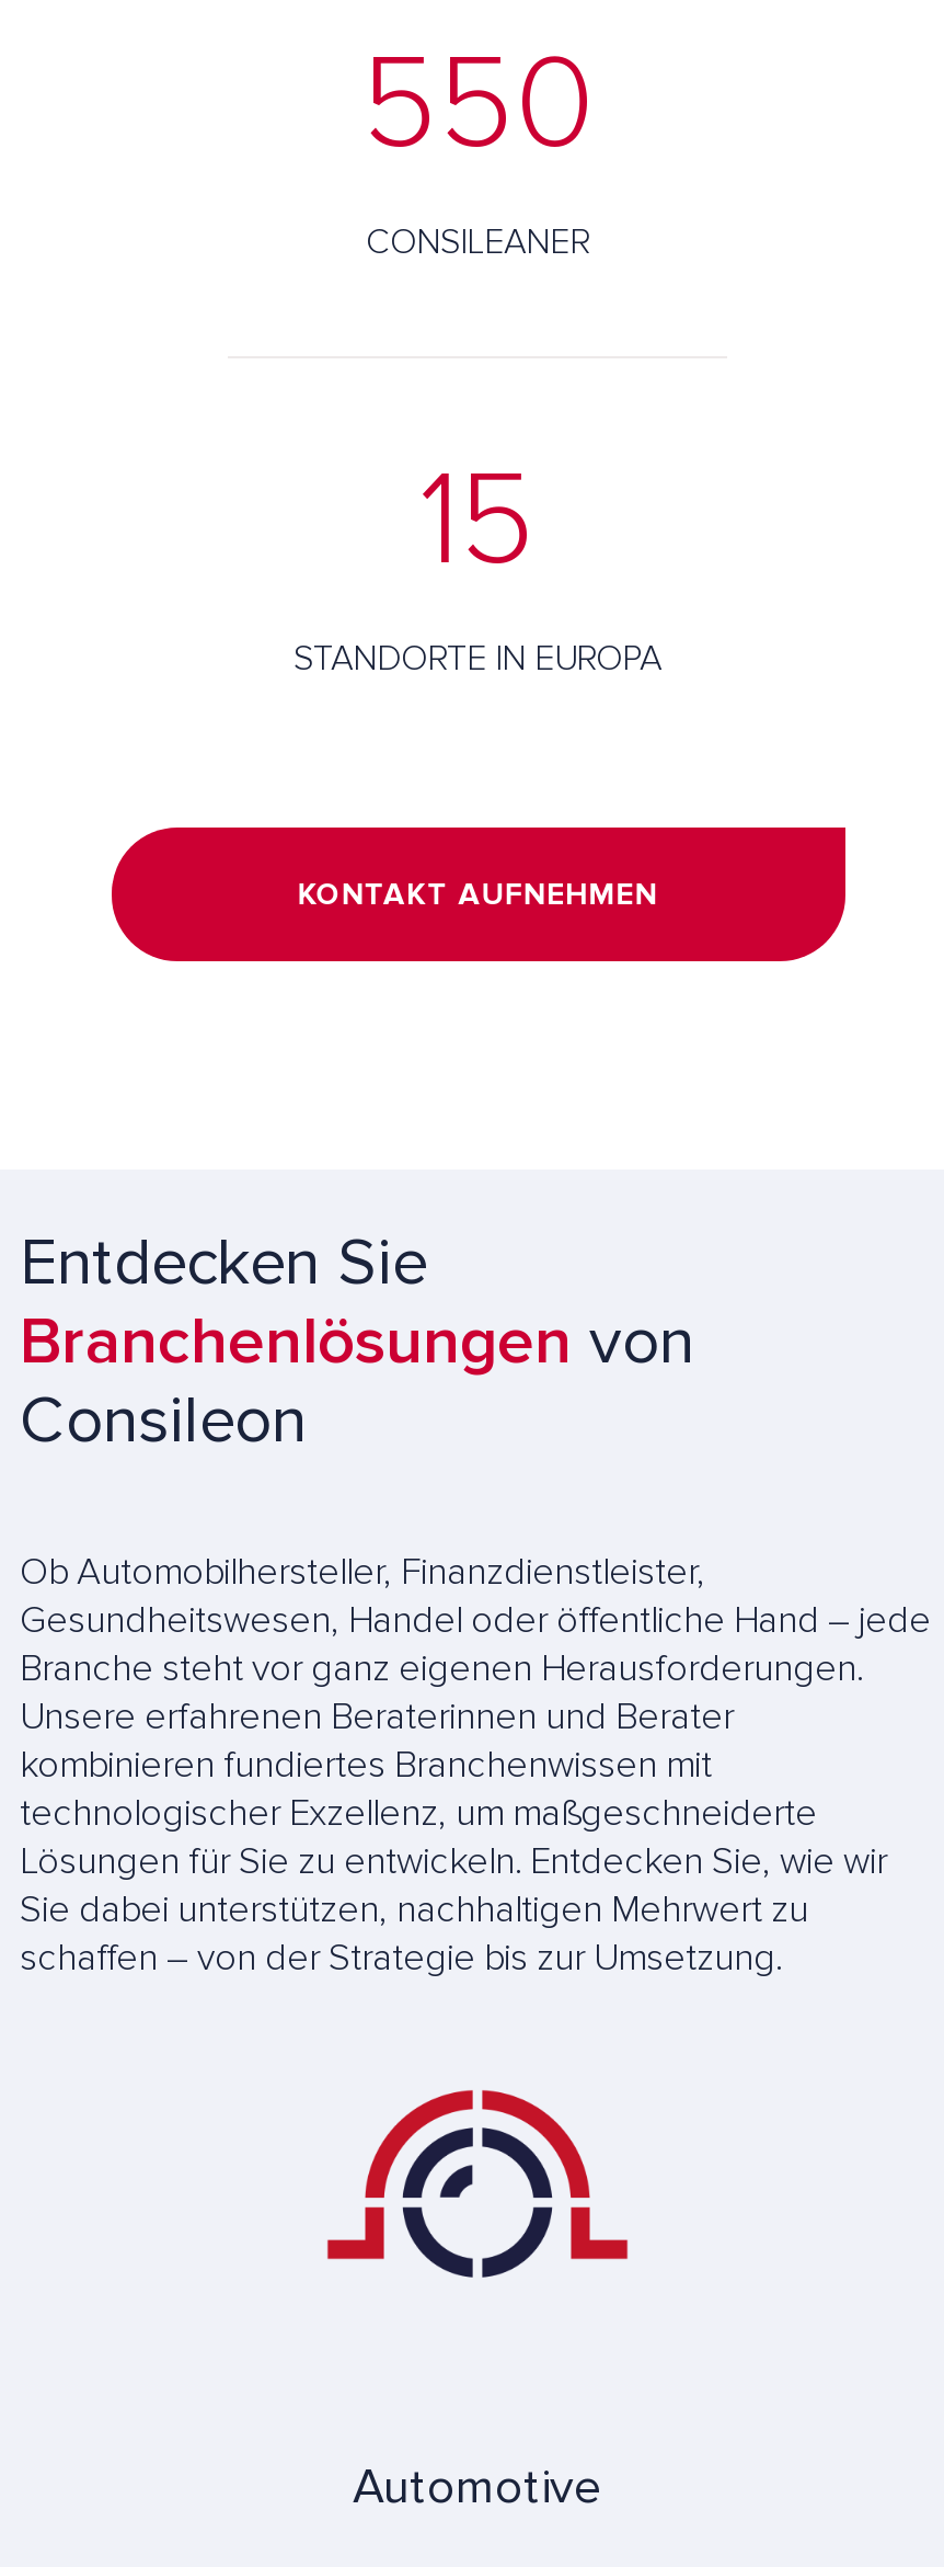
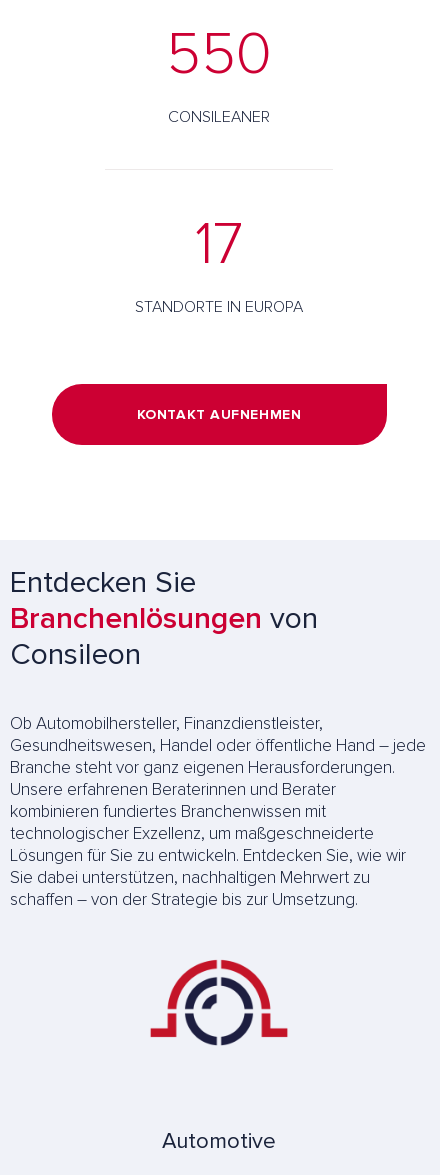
[419,441,536,601] 15 -> [195,208,243,281] 17

